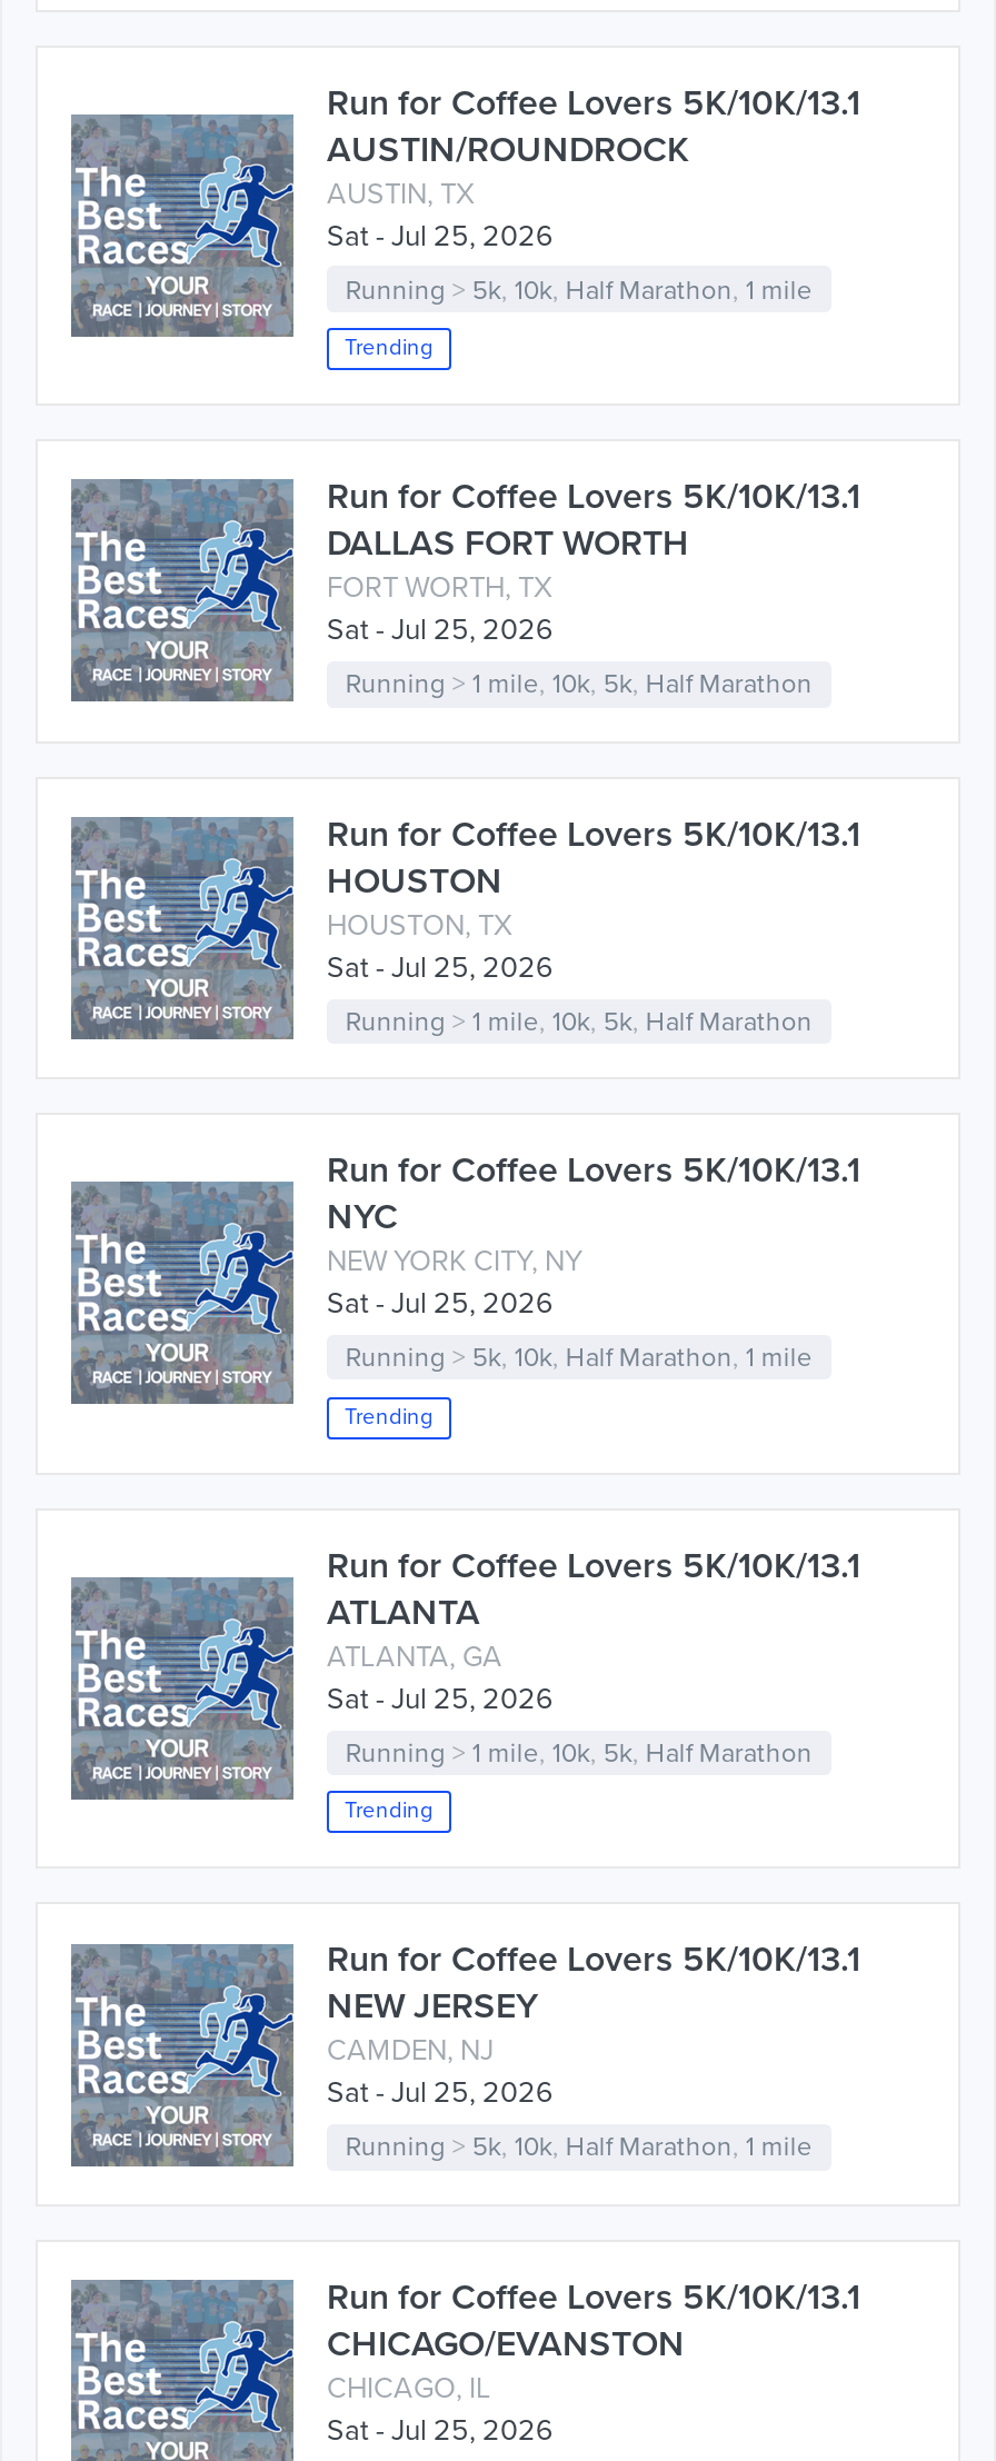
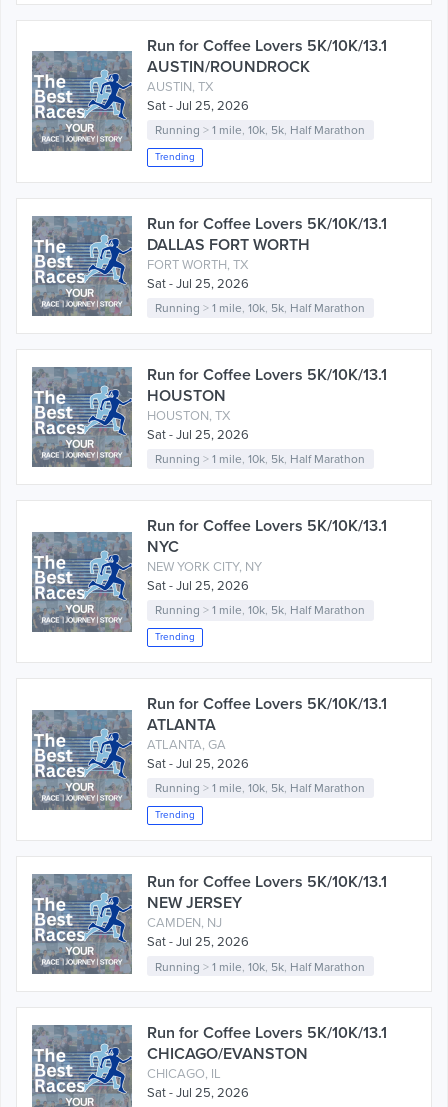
[345,274,812,305] Running > 5k, 10k, Half Marathon, 1 mile -> [155,123,365,137] Running > 1 mile, 10k, 5k, Half Marathon
[345,1342,812,1373] Running > 5k, 10k, Half Marathon, 1 mile -> [155,603,365,617] Running > 1 mile, 10k, 5k, Half Marathon
[345,2132,812,2163] Running > 5k, 10k, Half Marathon, 1 mile -> [155,959,365,973] Running > 1 mile, 10k, 5k, Half Marathon

